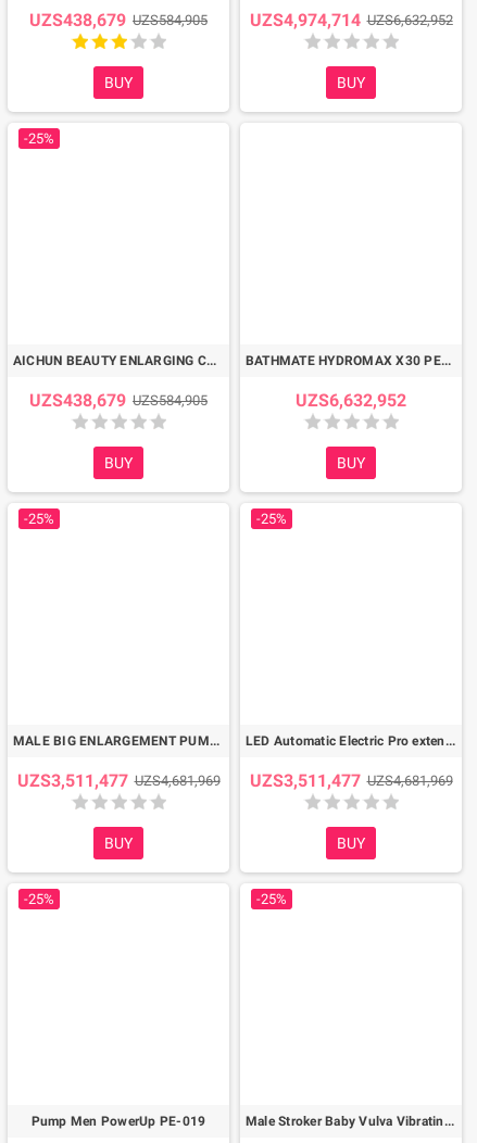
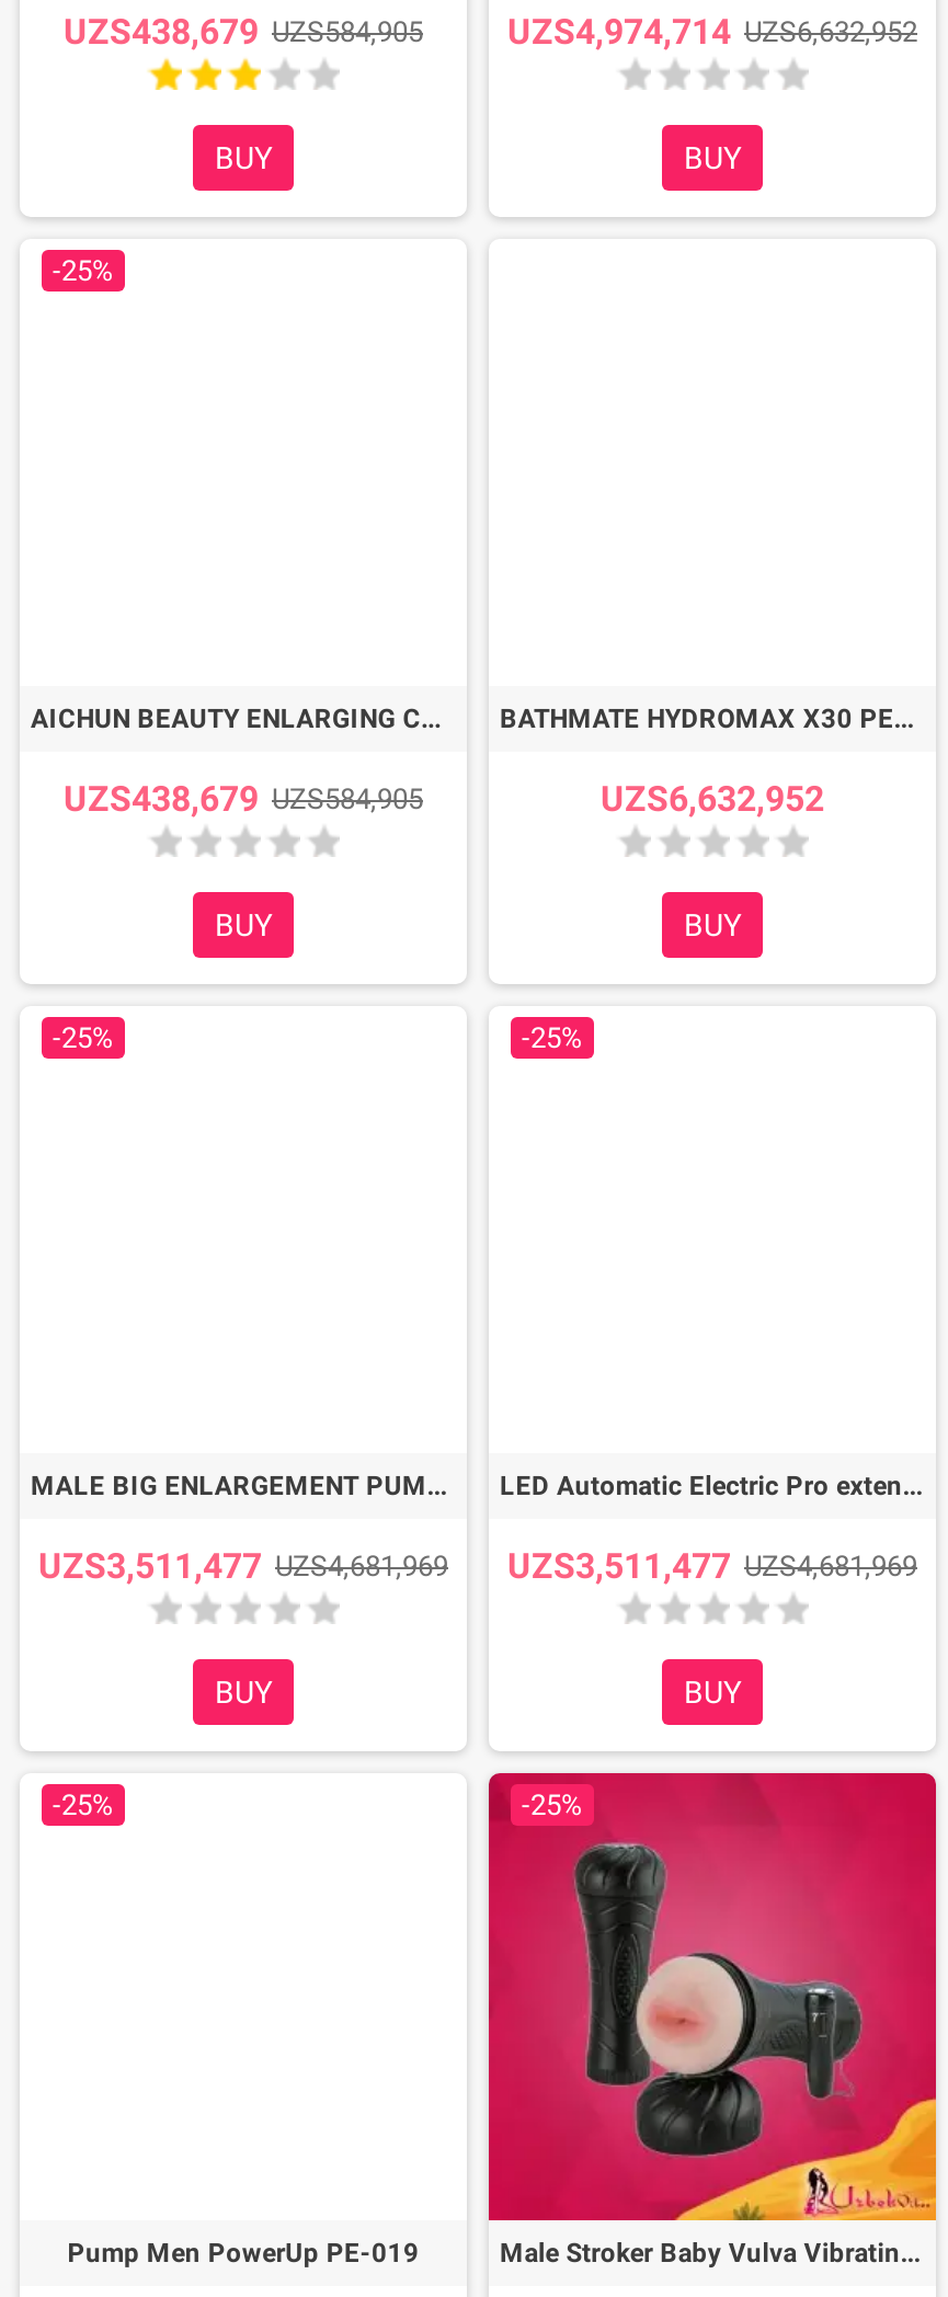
none -> [487,1771,938,2222] [image]

